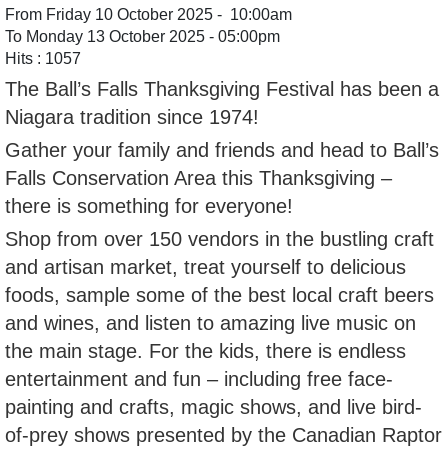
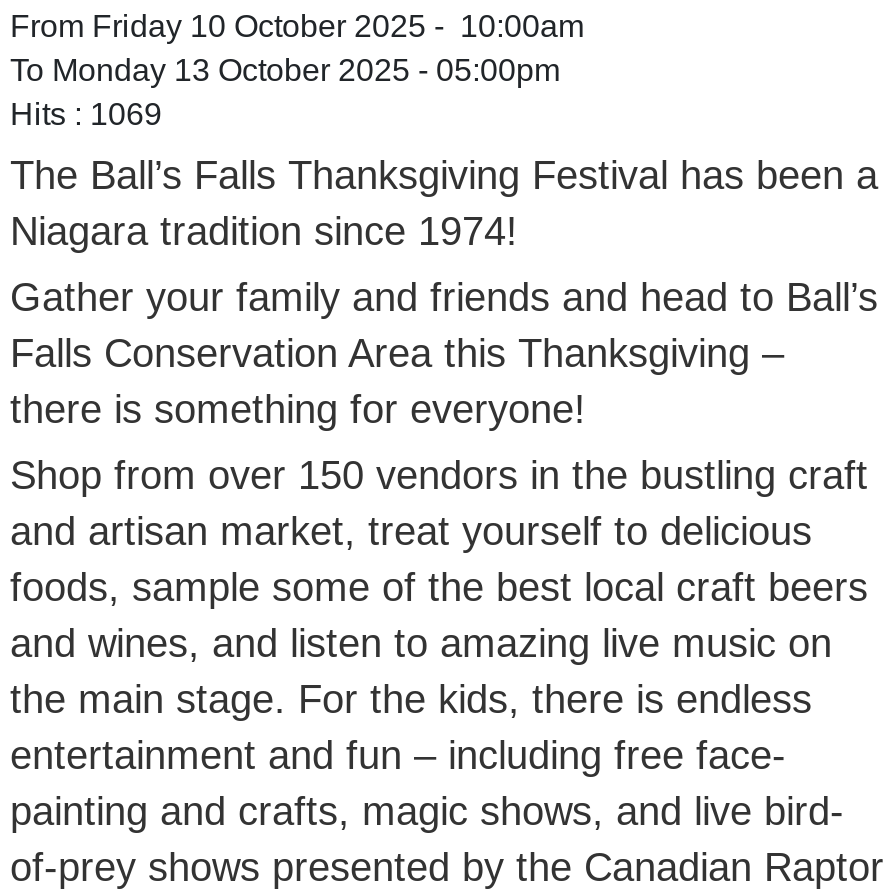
[5,50,81,67] Hits: 1057 -> [10,97,162,131] Hits: 1069

